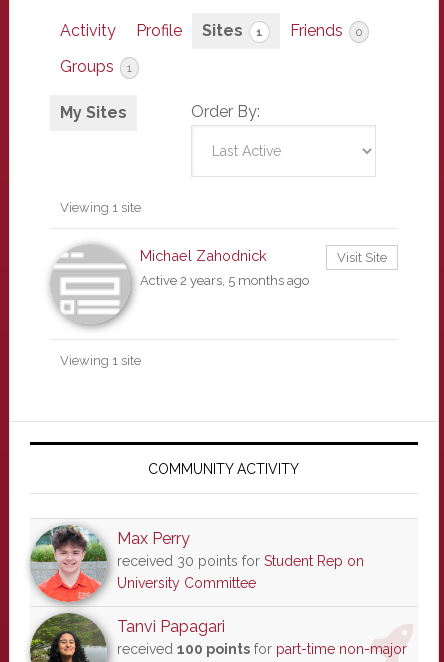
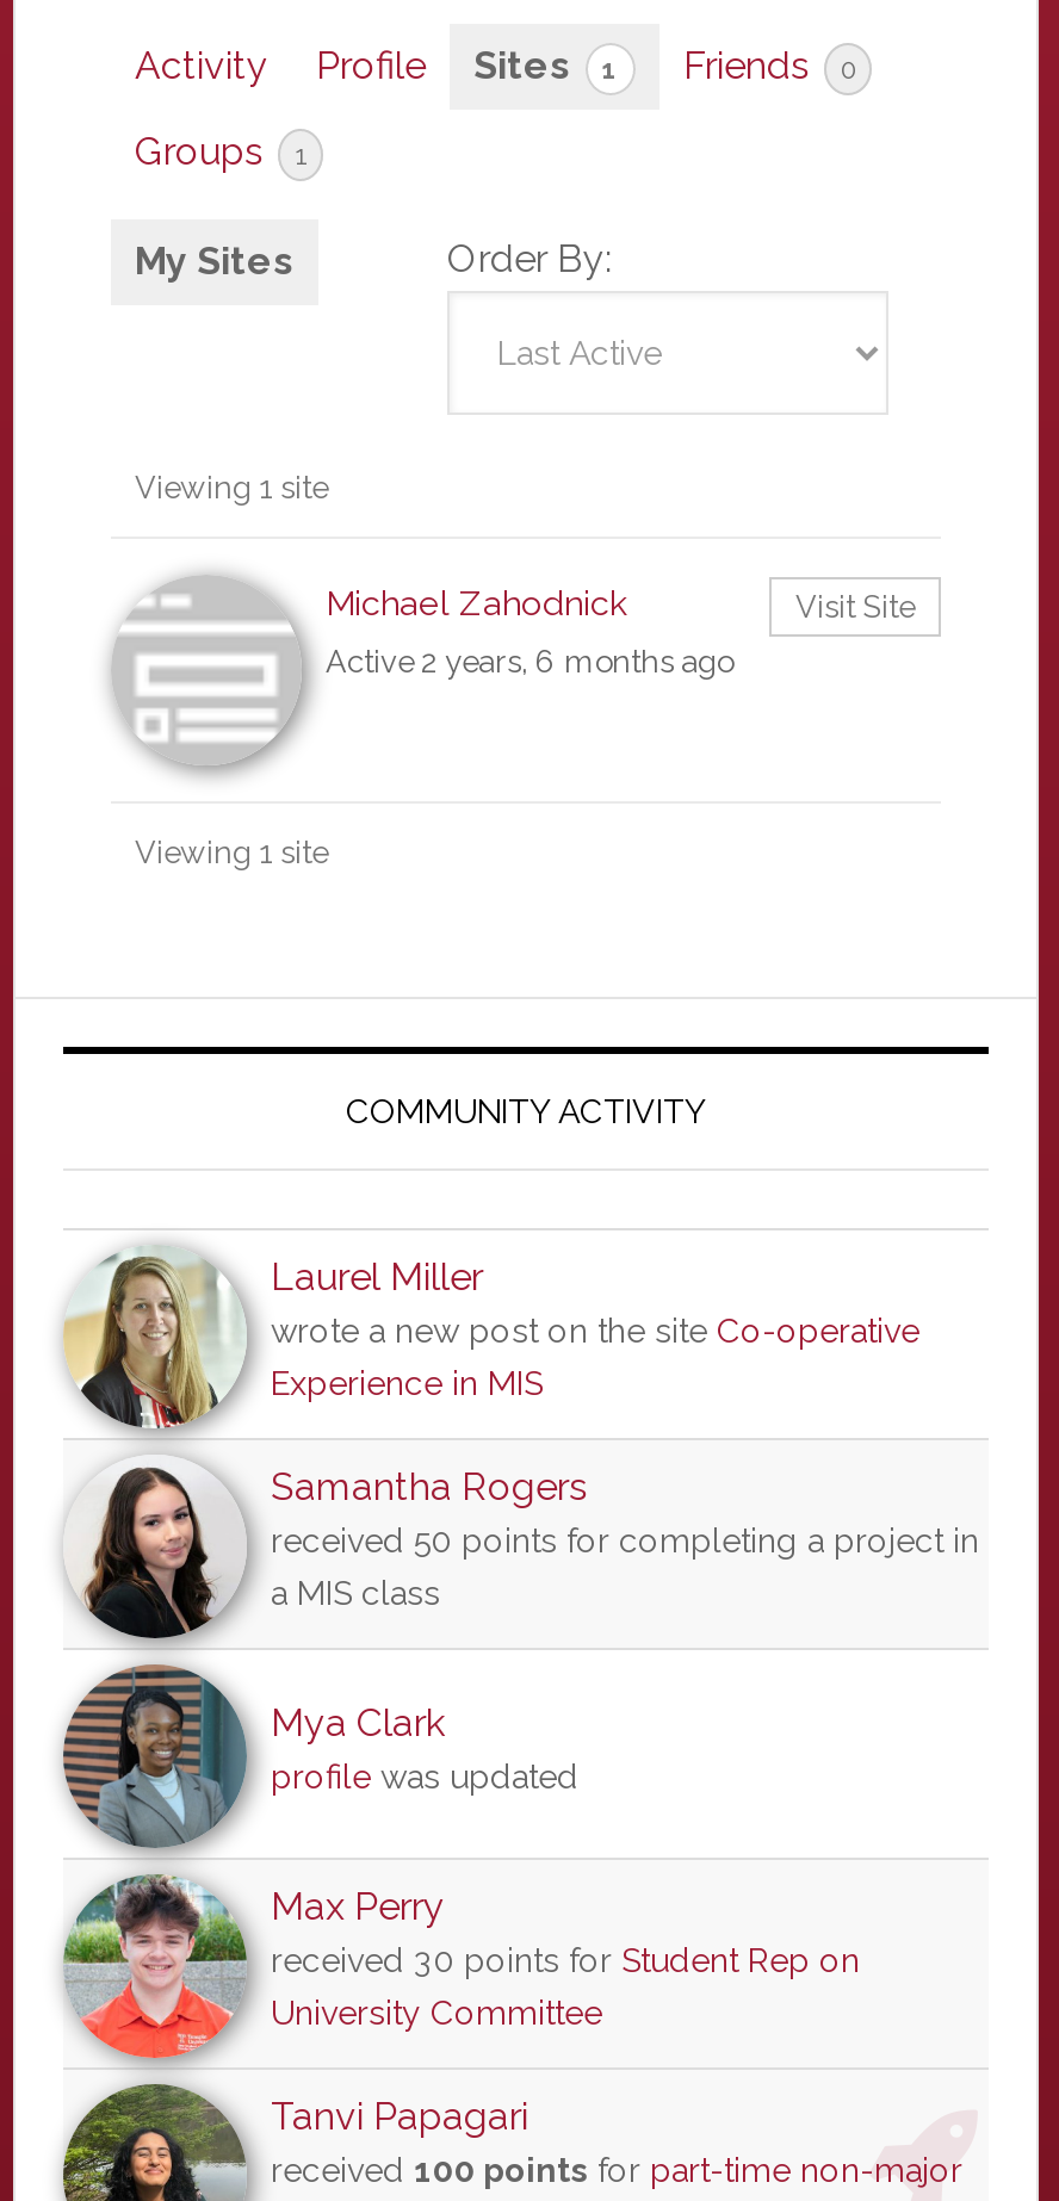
[140,273,309,288] Active 2 years, 5 months ago -> [326,644,733,680] Active 2 years, 6 months ago
none -> [63,1254,979,1796] [image] | Laurel Miller | wrote a new post on the site Co-operative | Experience in MIS | Samantha Rogers | received 50 points for completing a project in | a MIS class | Mya Clark | profile was updated
none -> [63,1464,244,1860] [image]

